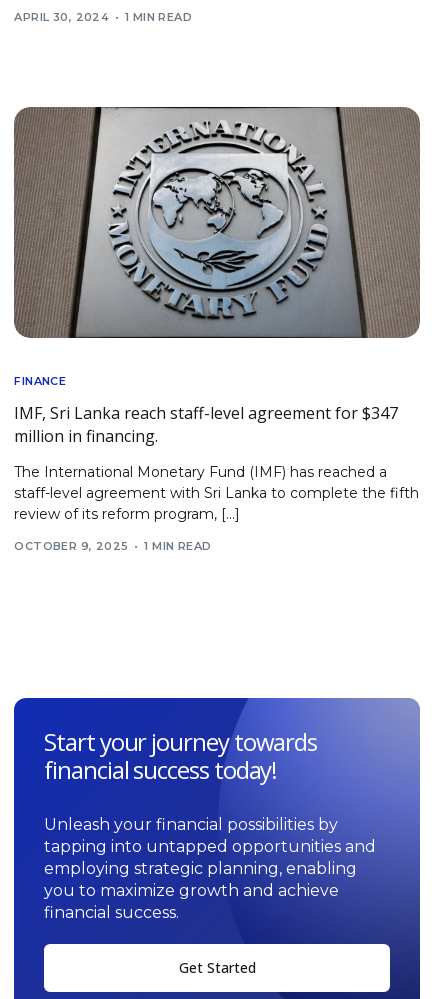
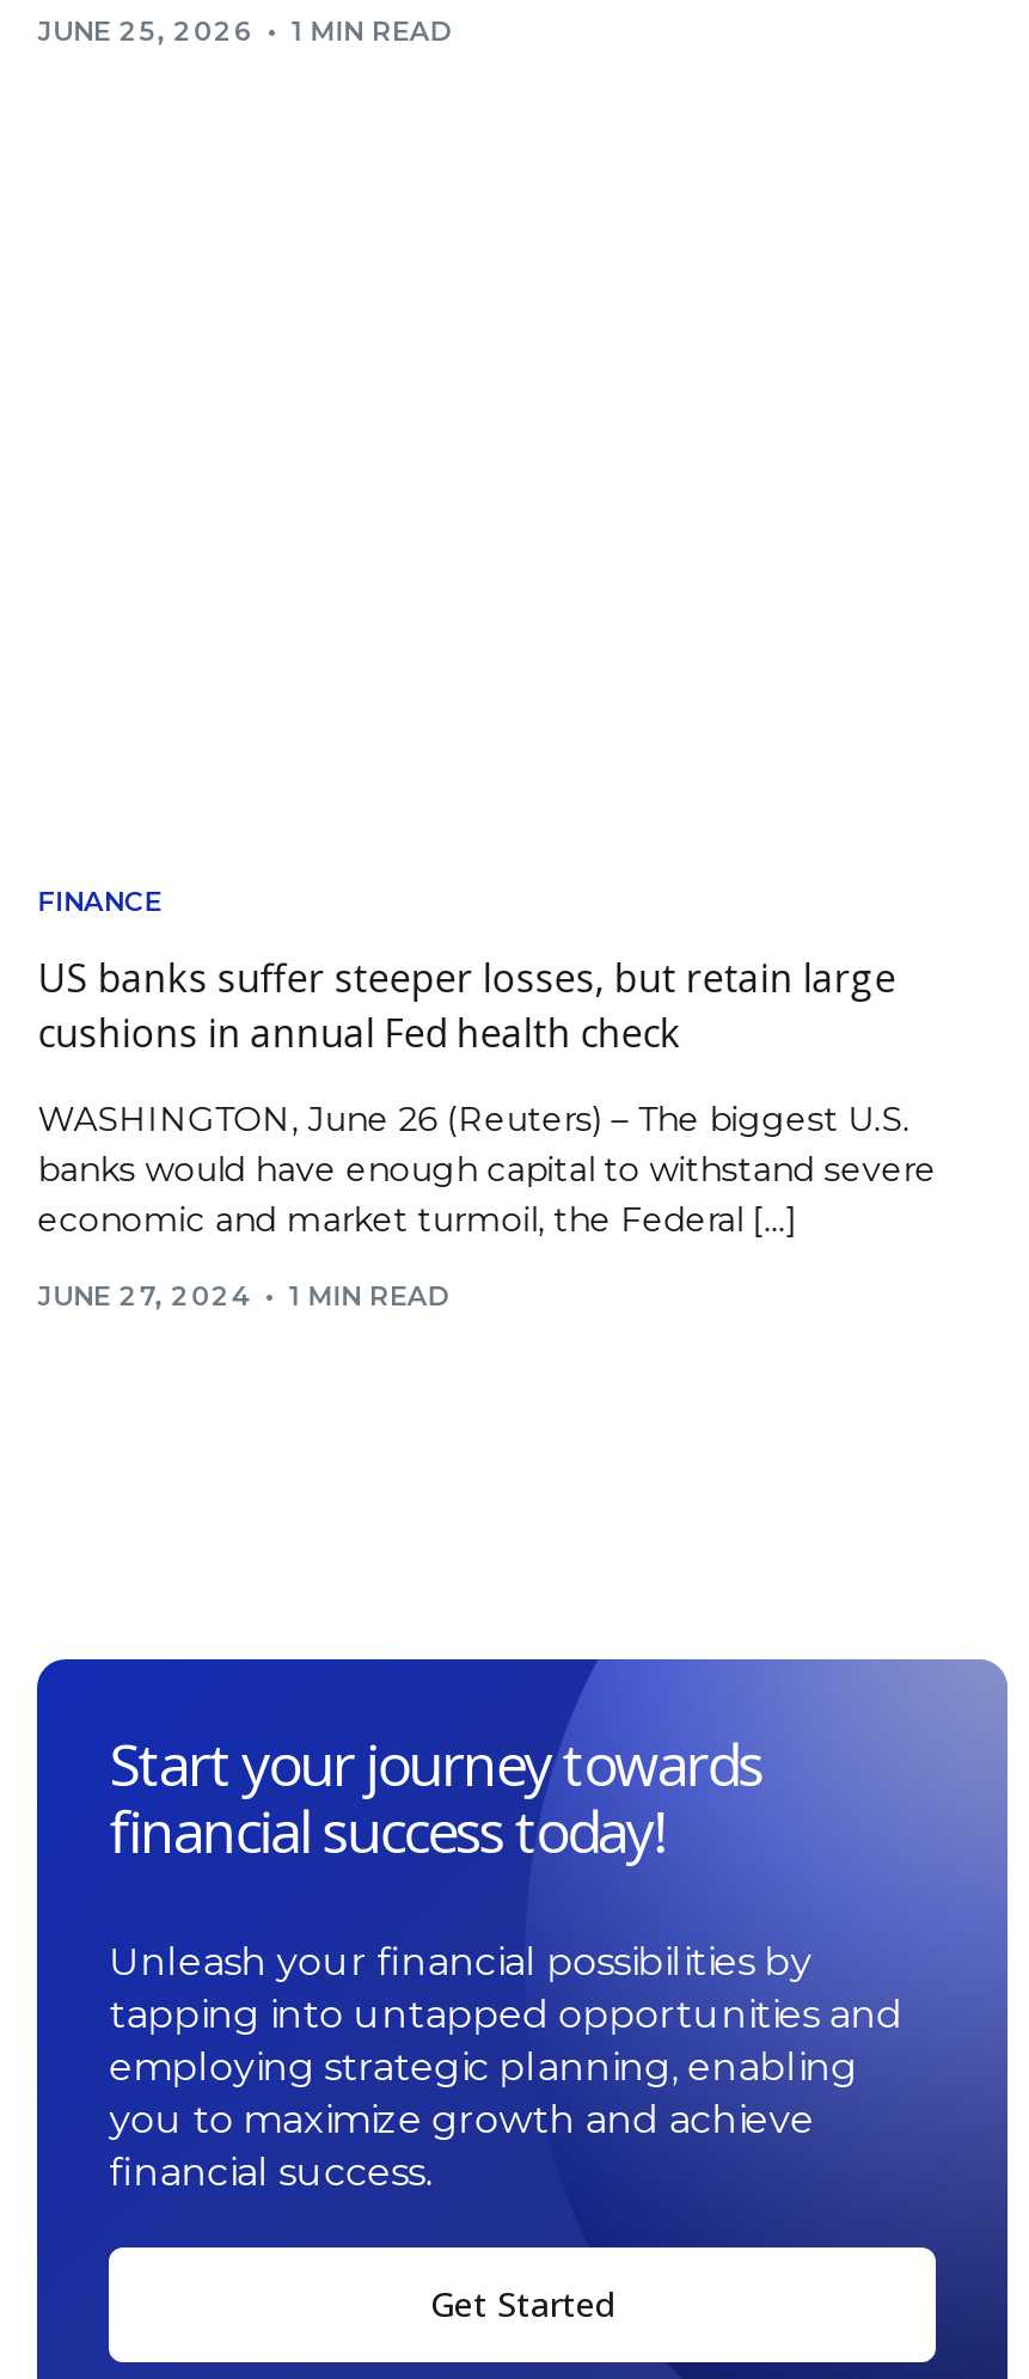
[14,10,192,24] APRIL 30, 2024 1 MIN READ -> [38,14,452,47] JUNE 25, 2026 1 MIN READ
[13,106,421,339] [image] -> none
[14,402,398,447] IMF, Sri Lanka reach staff-level agreement for $347 | million in financing. -> [38,951,896,1059] US banks suffer steeper losses, but retain large | cushions in annual Fed health check
[14,463,419,523] The International Monetary Fund (IMF) has reached a | staff-level agreement with Sri Lanka to complete the fifth | review of its reform program, […] -> [38,1097,936,1241] WASHINGTON, June 26 (Reuters) – The biggest U.S. | banks would have enough capital to withstand severe | economic and market turmoil, the Federal […]
[14,539,212,553] OCTOBER 9, 2025 1 MIN READ -> [38,1280,450,1314] JUNE 27, 2024 1 MIN READ

